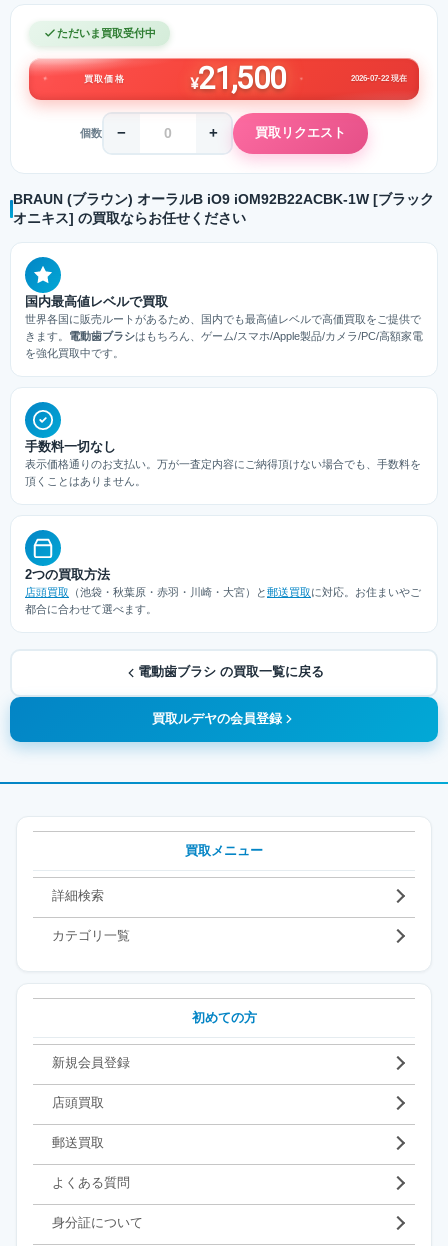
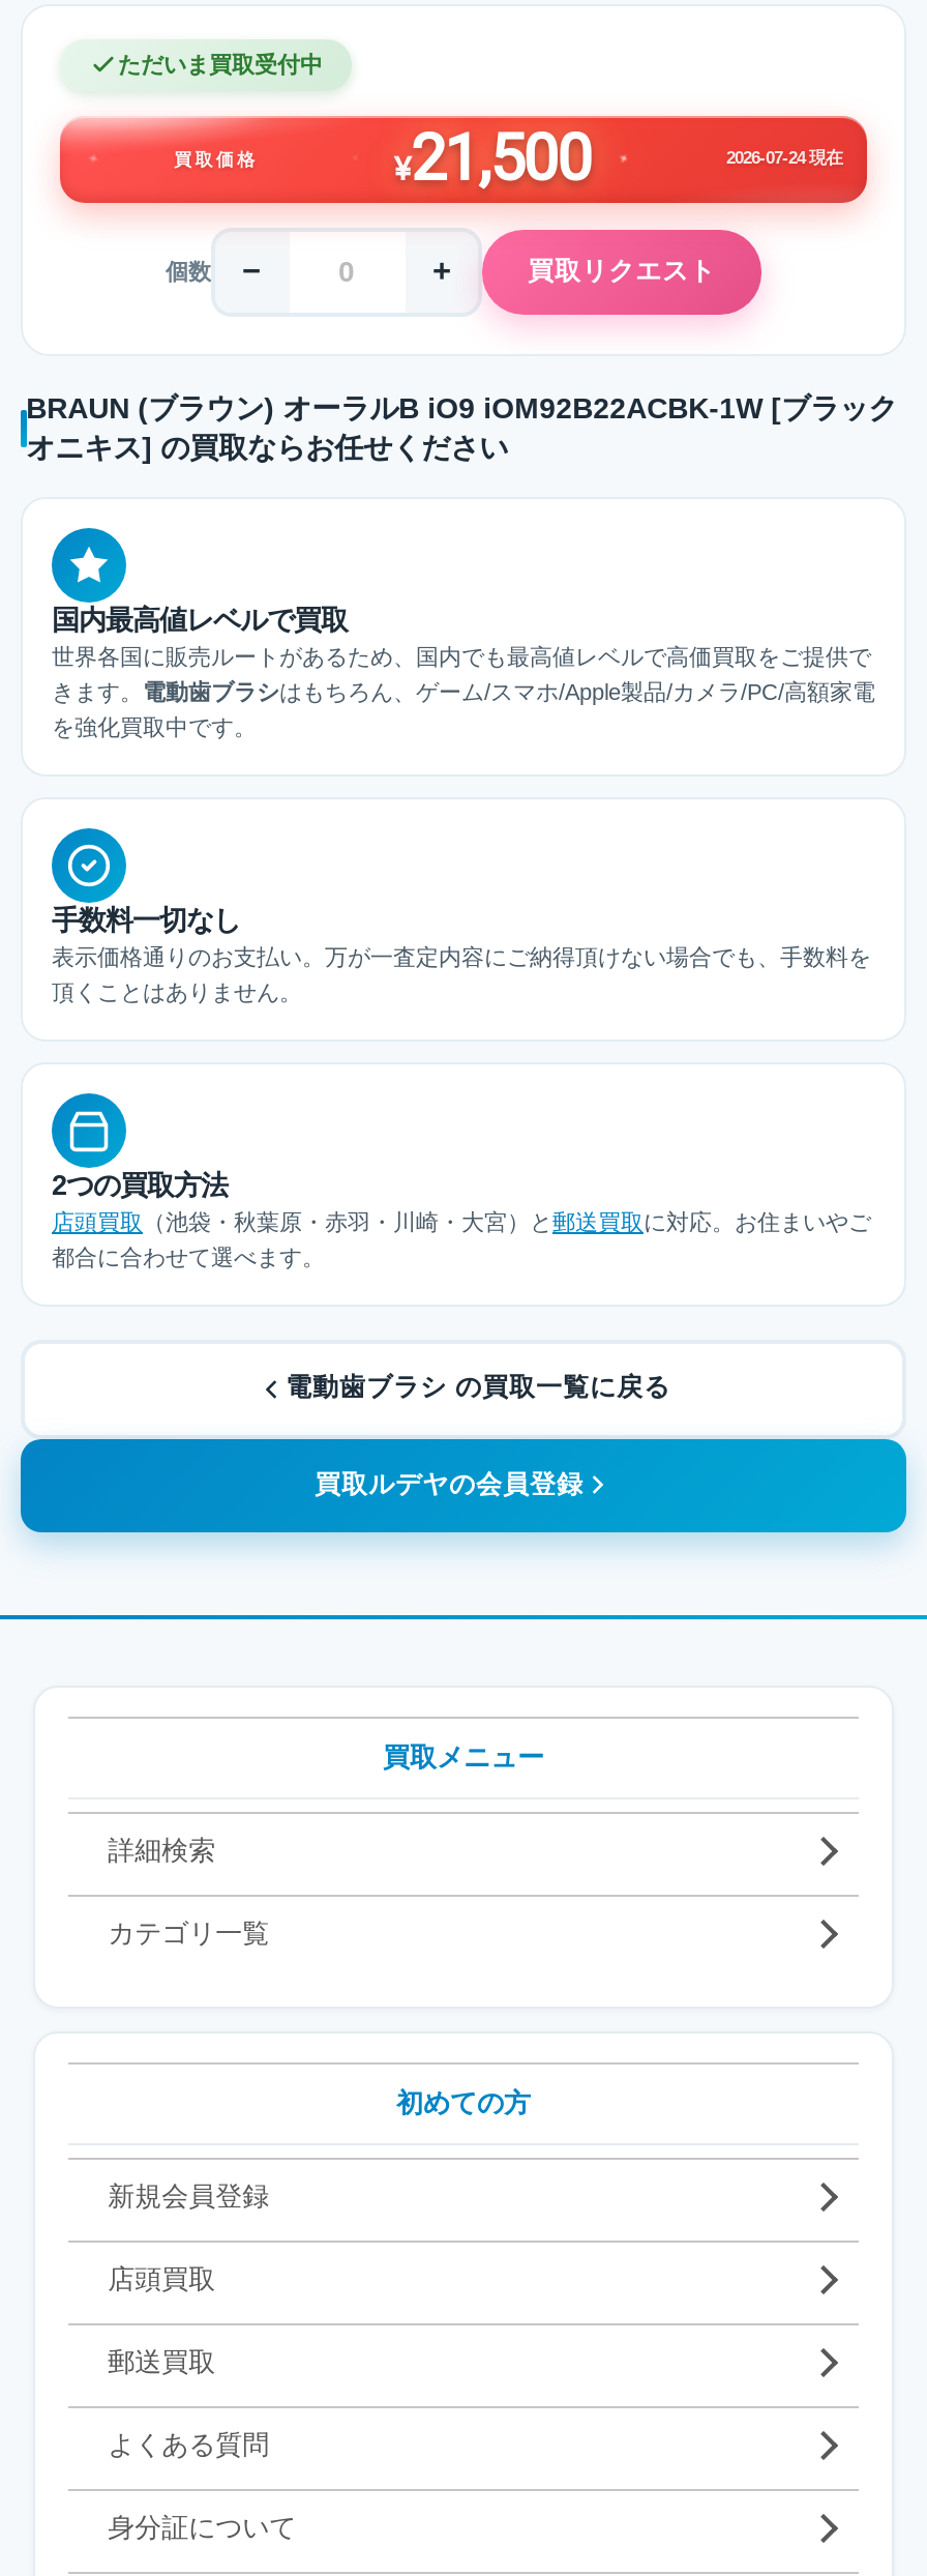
[351,73,407,83] 2026-07-22 現在 -> [726,147,842,168] 2026-07-24 現在

